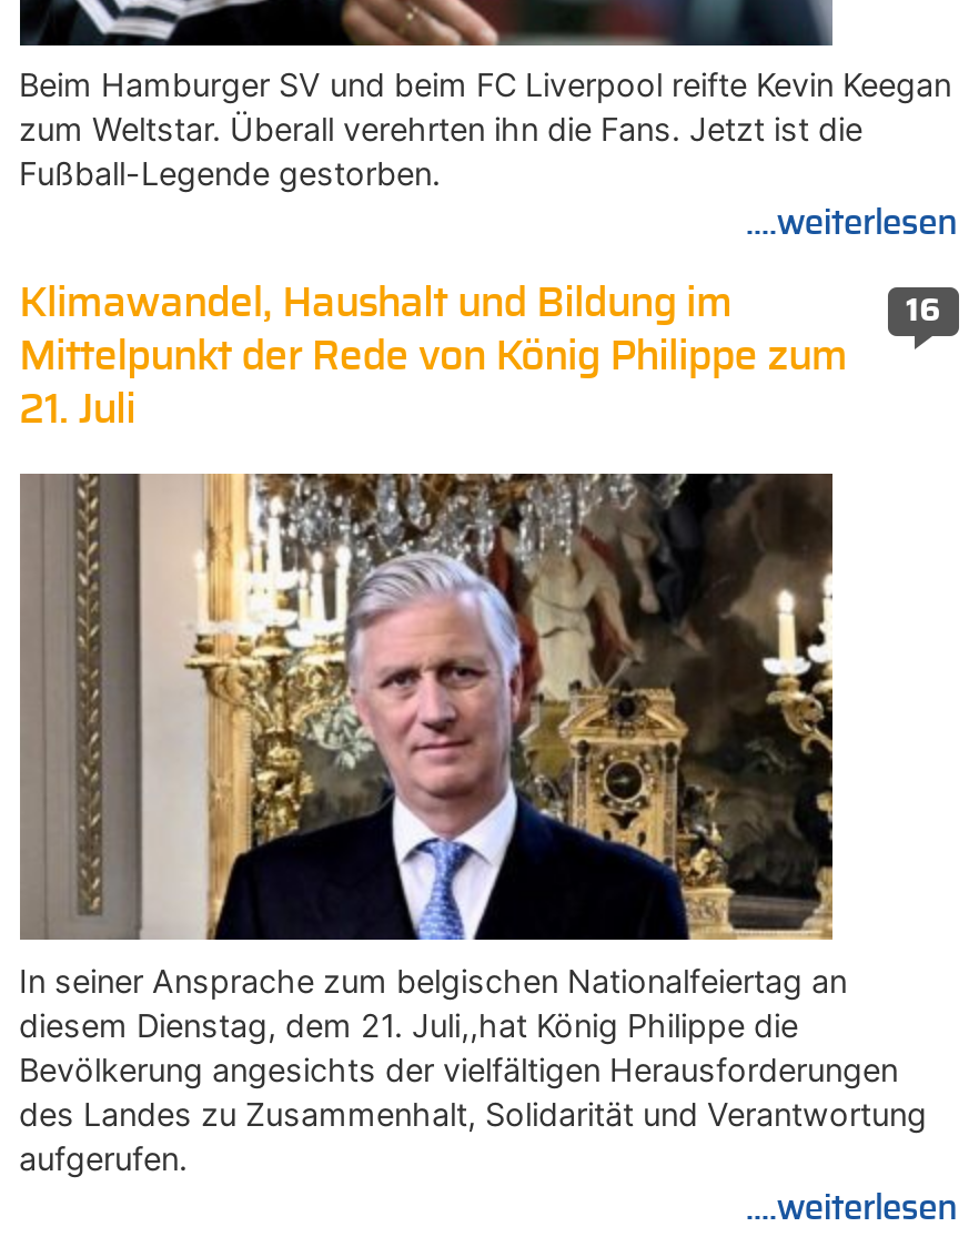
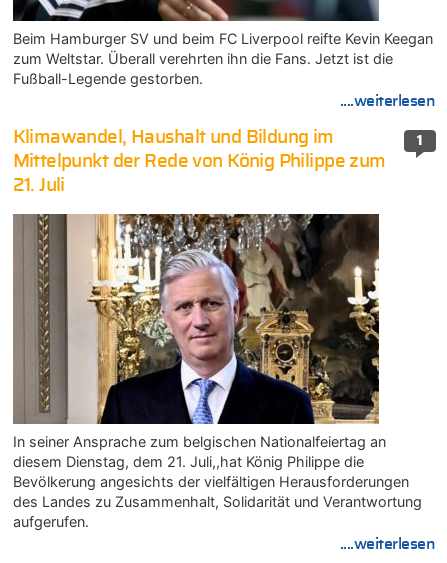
[906,295,939,328] 16 -> [417,133,423,148] 1

